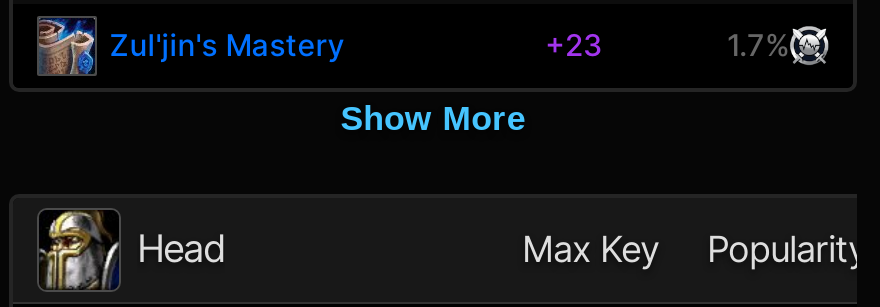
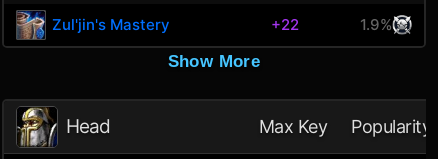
[545,26,603,64] +23 -> [271,15,299,34] +22
[727,26,789,64] 1.7% -> [360,15,392,34] 1.9%

